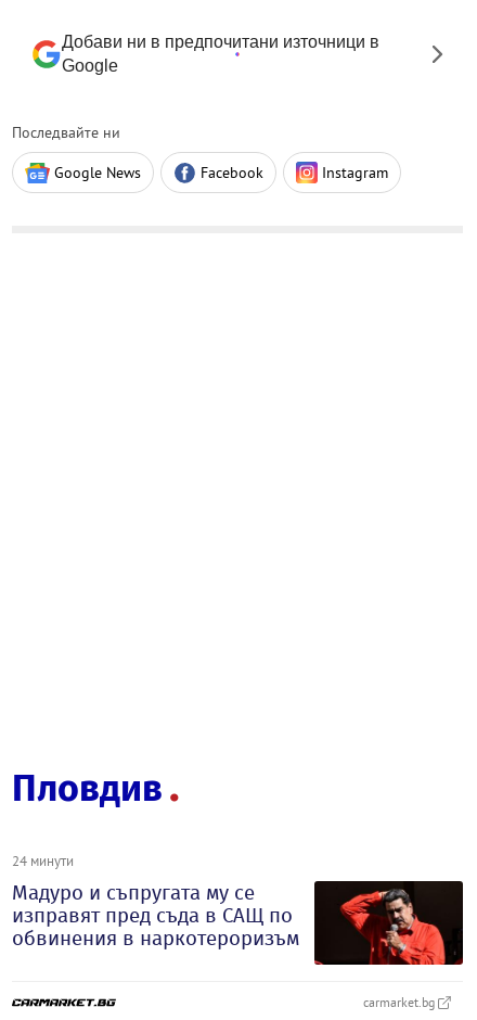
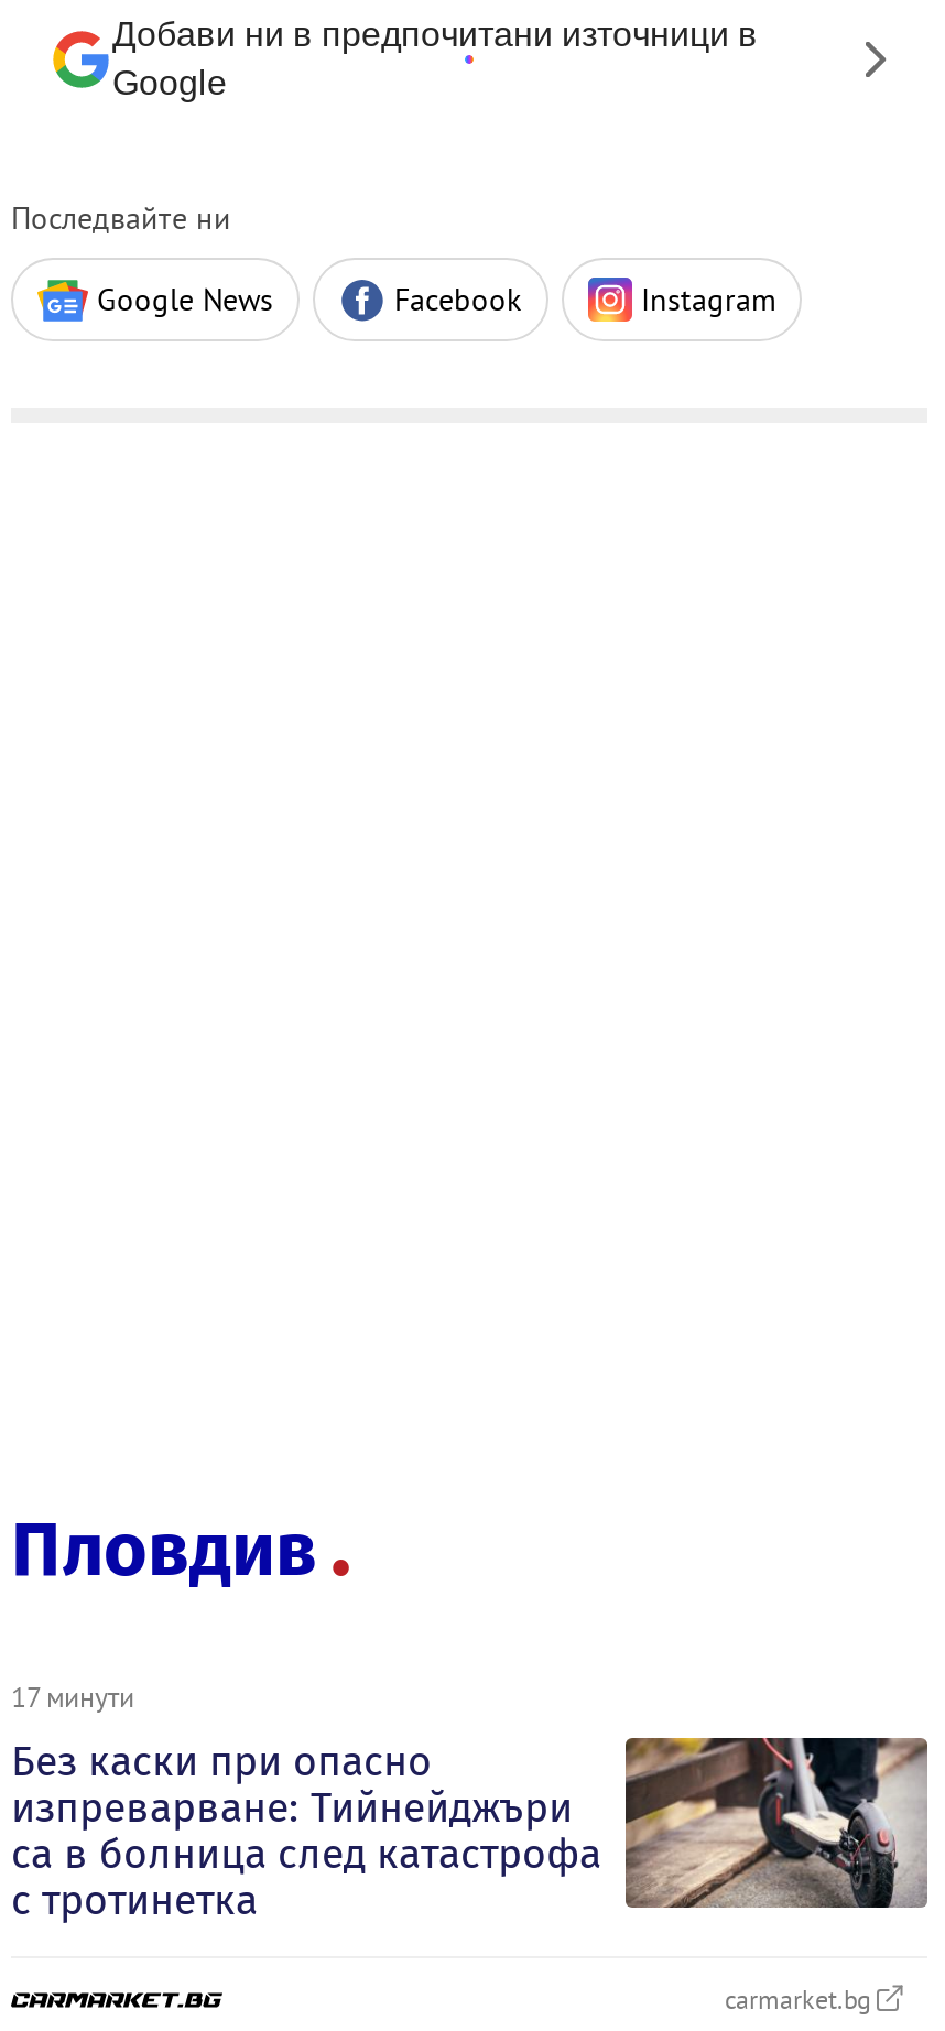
[12,851,463,966] [image] | 24 минути | Мадуро и съпругата му се | изправят пред съда в САЩ по | обвинения в наркотероризъм -> [11,1678,927,1925] [image] | 17 минути | Без каски при опасно | изпреварване: Тийнейджъри | са в болница след катастрофа | с тротинетка

